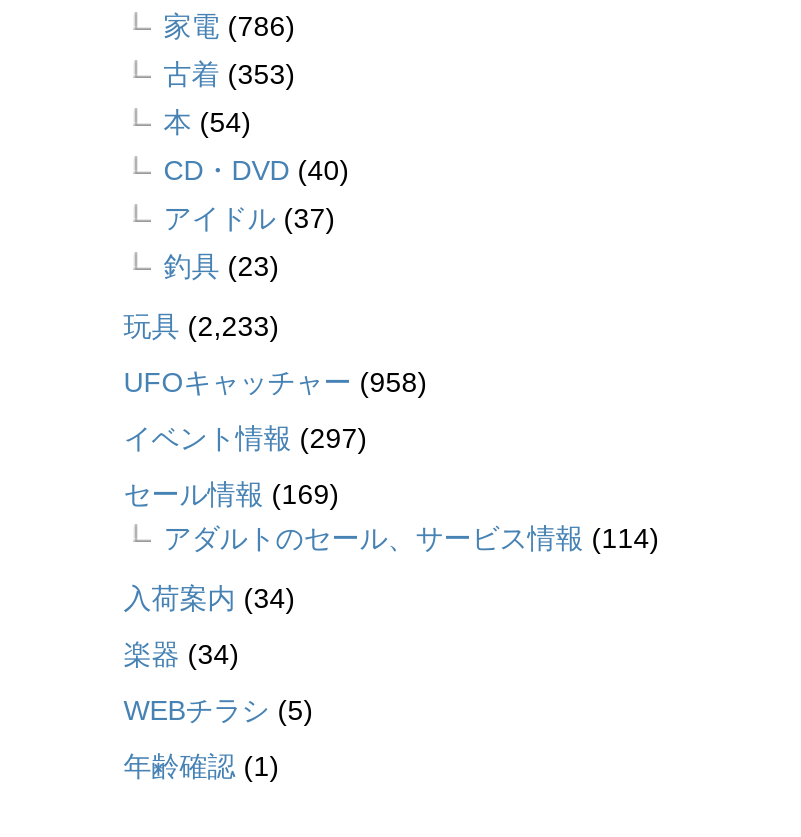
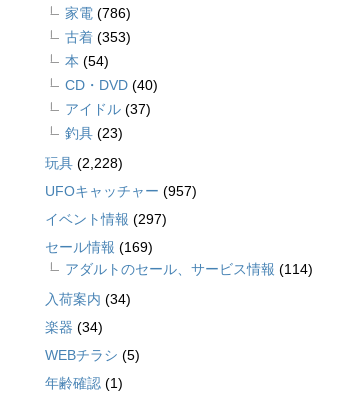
[123,310,279,342] 玩具(2,233) -> [45,155,123,171] 玩具(2,228)
[123,366,427,398] UFOキャッチャー(958) -> [45,183,197,199] UFOキャッチャー(957)

